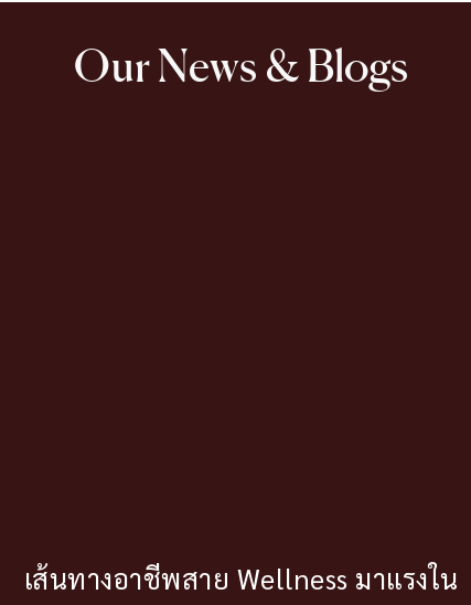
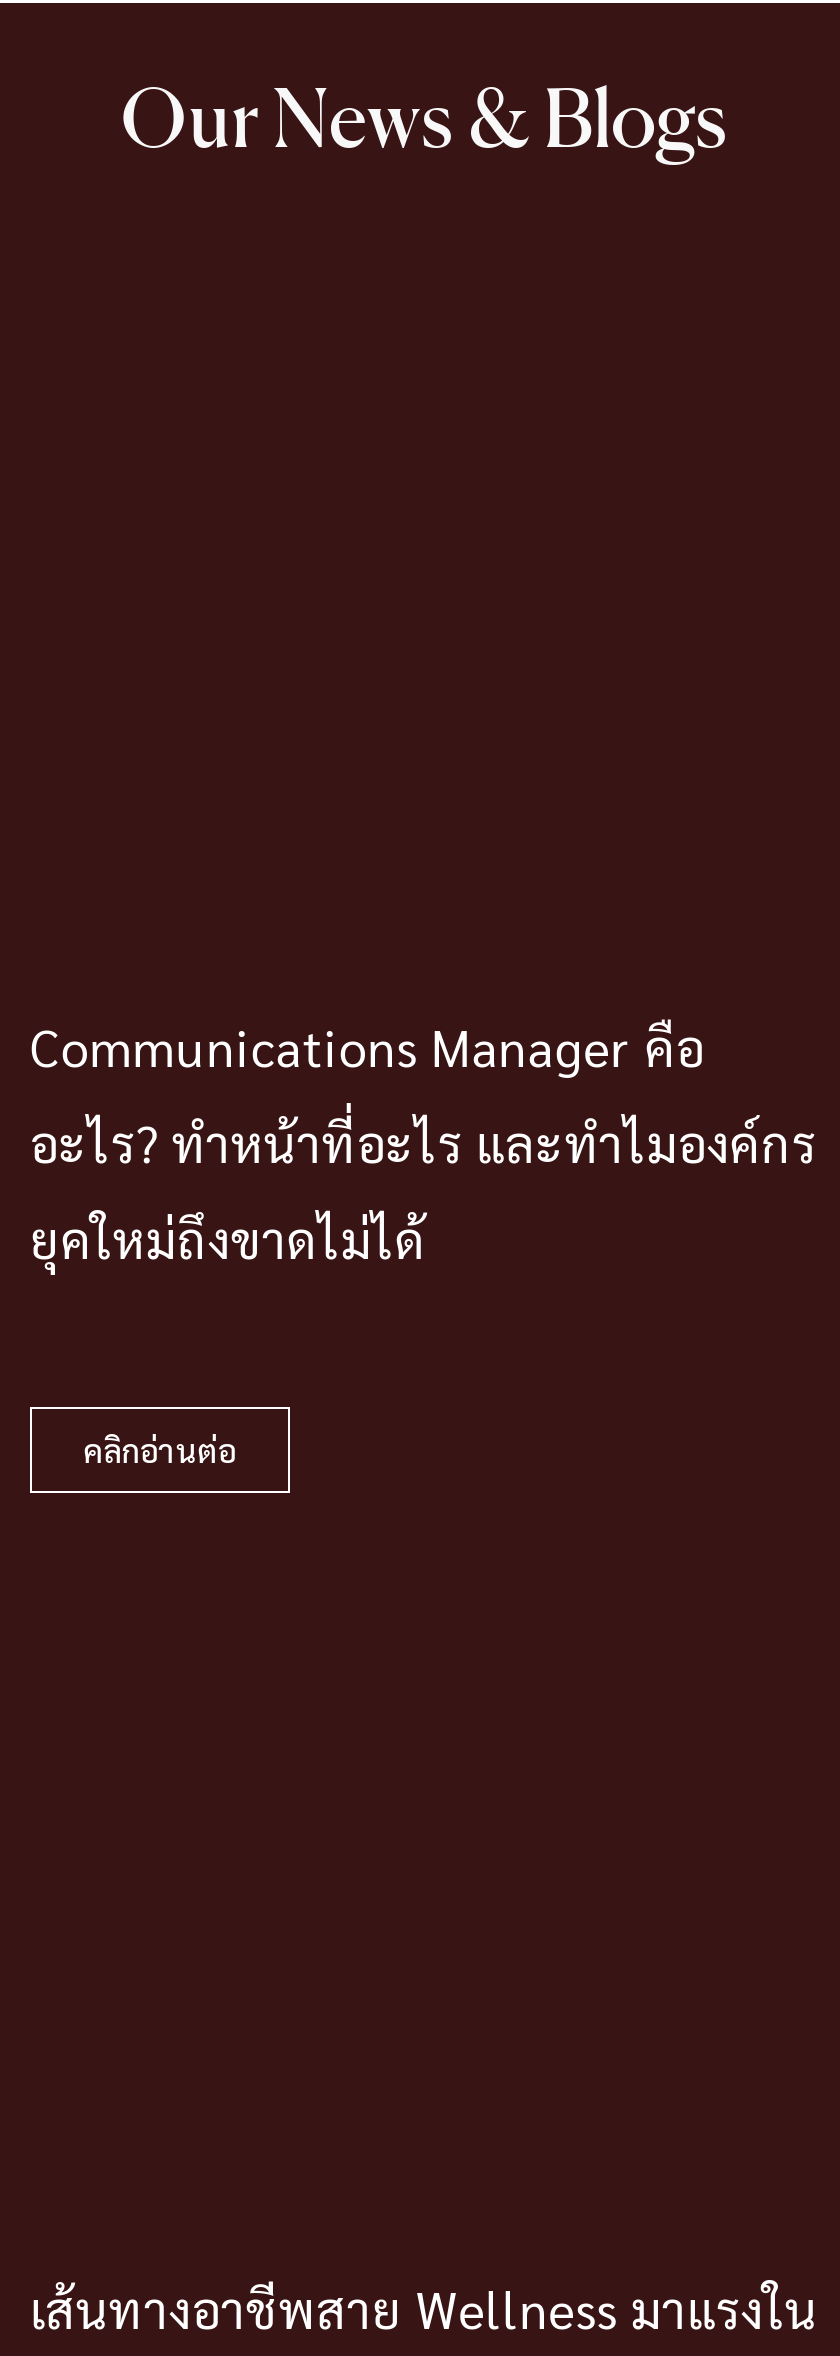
none -> [30,1014,817,1472] Communications Manager คือ | อะไร? ทำหน้าที่อะไร และทำไมองค์กร | ยุคใหม่ถึงขาดไม่ได้ | คลิกอ่านต่อ

